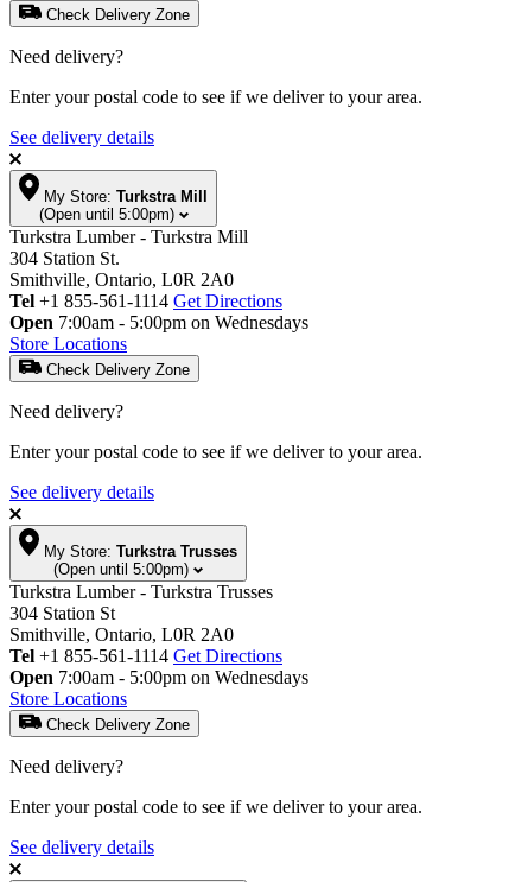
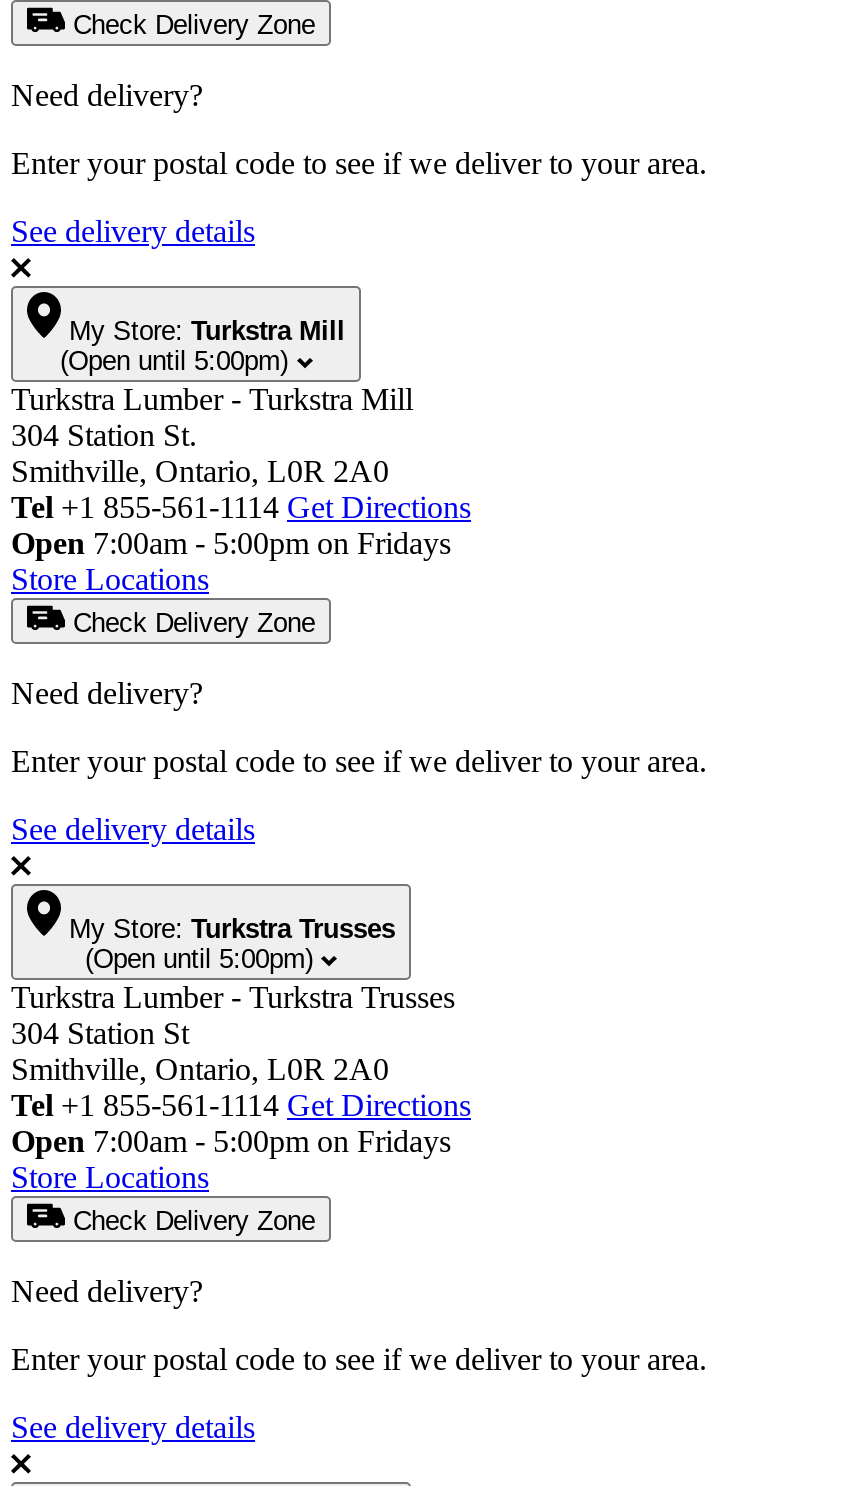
[9,312,308,332] Open 7:00am - 5:00pm on Wednesdays -> [11,526,451,560] Open 7:00am - 5:00pm on Fridays
[9,667,308,687] Open 7:00am - 5:00pm on Wednesdays -> [11,1124,451,1158] Open 7:00am - 5:00pm on Fridays

